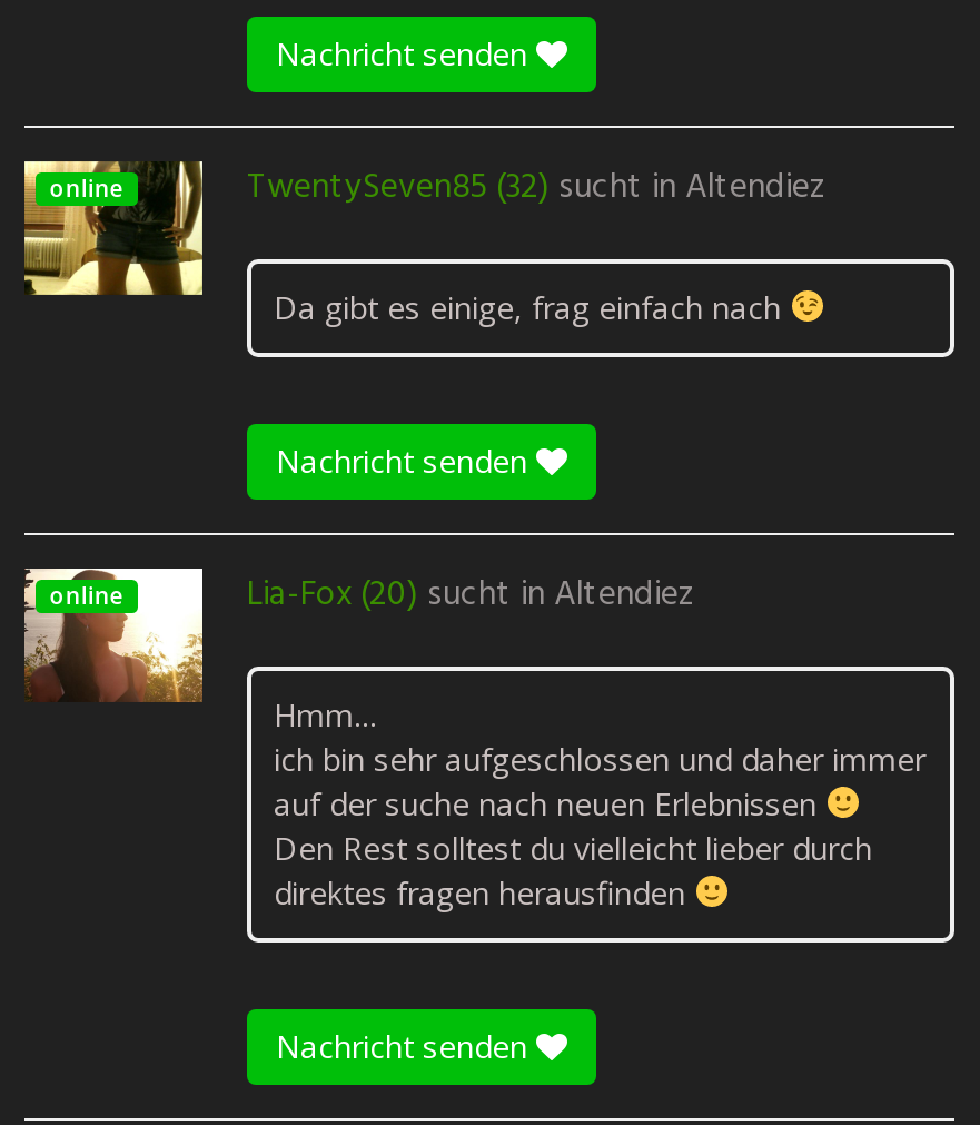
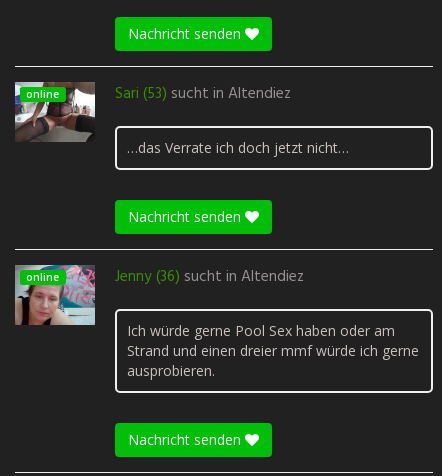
[22,159,825,297] [image] | TwentySeven85 (32) sucht in Altendiez -> [14,82,291,143] [image] | Sari (53) sucht in Altendiez
[274,286,790,328] Da gibt es einige, frag einfach nach -> [127,138,349,157] …das Verrate ich doch jetzt nicht…
[22,566,694,704] [image] | Lia-Fox (20) sucht in Altendiez -> [14,264,304,326] [image] | Jenny (36) sucht in Altendiez
[274,693,925,914] Hmm… | ich bin sehr aufgeschlossen und daher immer | auf der suche nach neuen Erlebnissen | Den Rest solltest du vielleicht lieber durch | direktes fragen herausfinden -> [127,321,419,380] Ich würde gerne Pool Sex haben oder am | Strand und einen dreier mmf würde ich gerne | ausprobieren.

